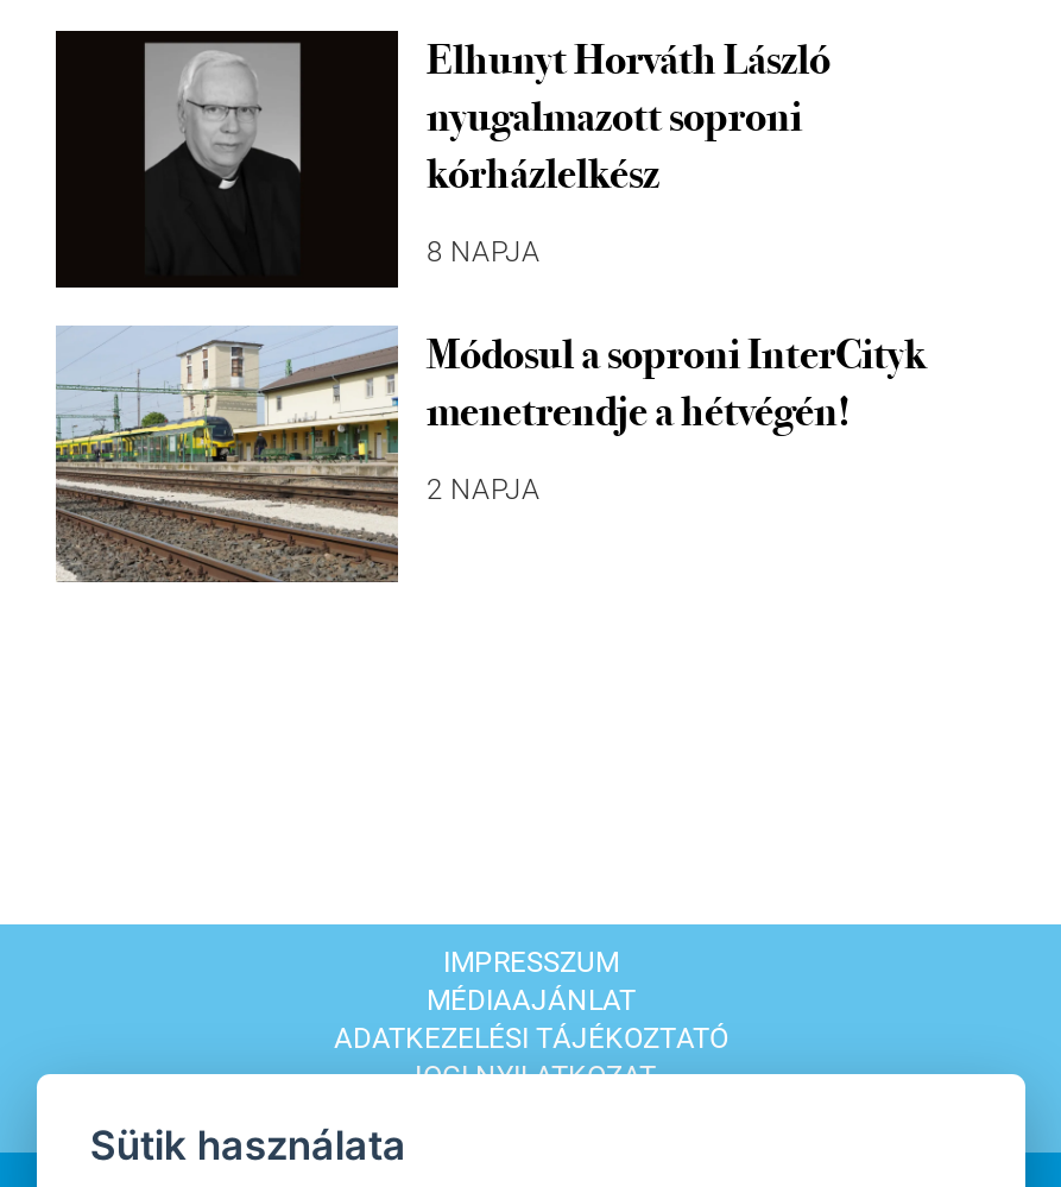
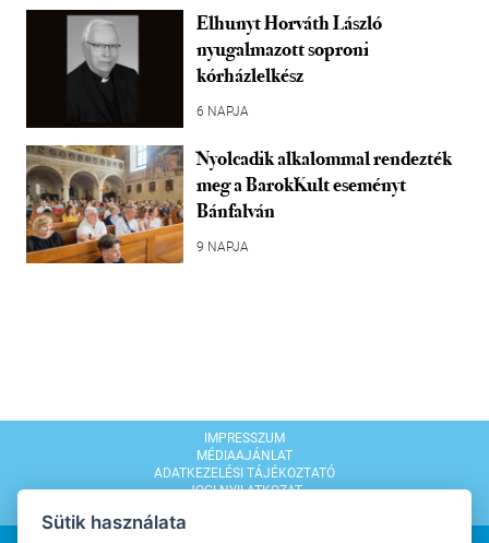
[427,236,541,270] 8 NAPJA -> [196,104,249,120] 6 NAPJA
[56,326,926,585] [image] | Módosul a soproni InterCityk | menetrendje a hétvégén! -> [25,144,452,264] [image] | Nyolcadik alkalommal rendezték | meg a BarokKult eseményt | Bánfalván
[427,474,541,507] 2 NAPJA -> [196,240,249,255] 9 NAPJA

